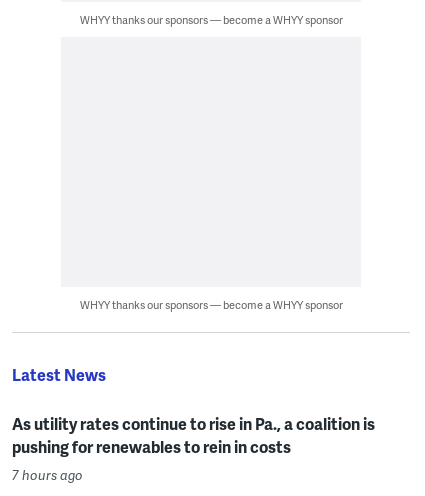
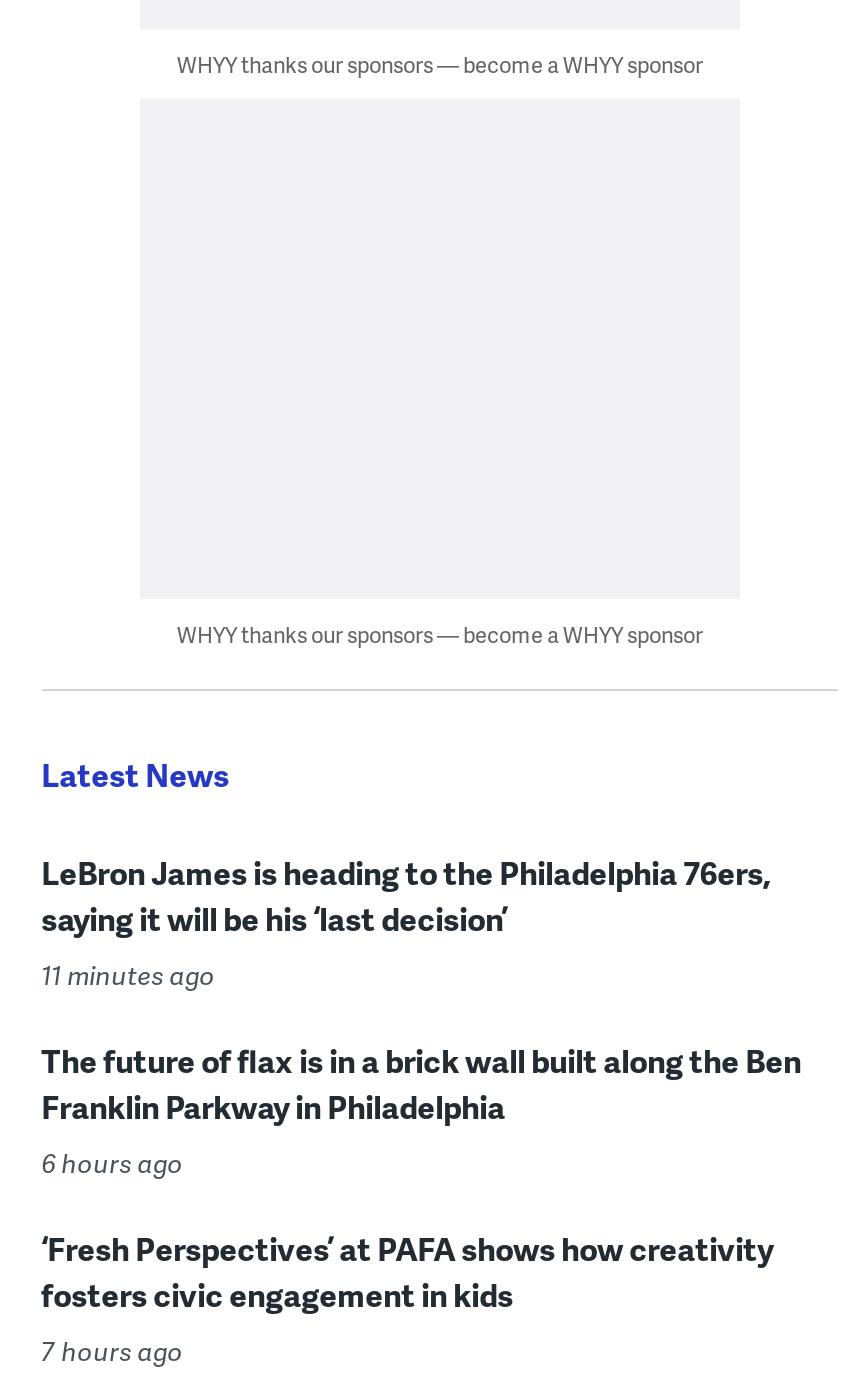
[12,412,375,458] As utility rates continue to rise in Pa., a coalition is | pushing for renewables to rein in costs -> [41,849,801,1317] LeBron James is heading to the Philadelphia 76ers, | saying it will be his ‘last decision’ | 11 minutes ago | The future of flax is in a brick wall built along the Ben | Franklin Parkway in Philadelphia | 6 hours ago | ‘Fresh Perspectives’ at PAFA shows how creativity | fosters civic engagement in kids

